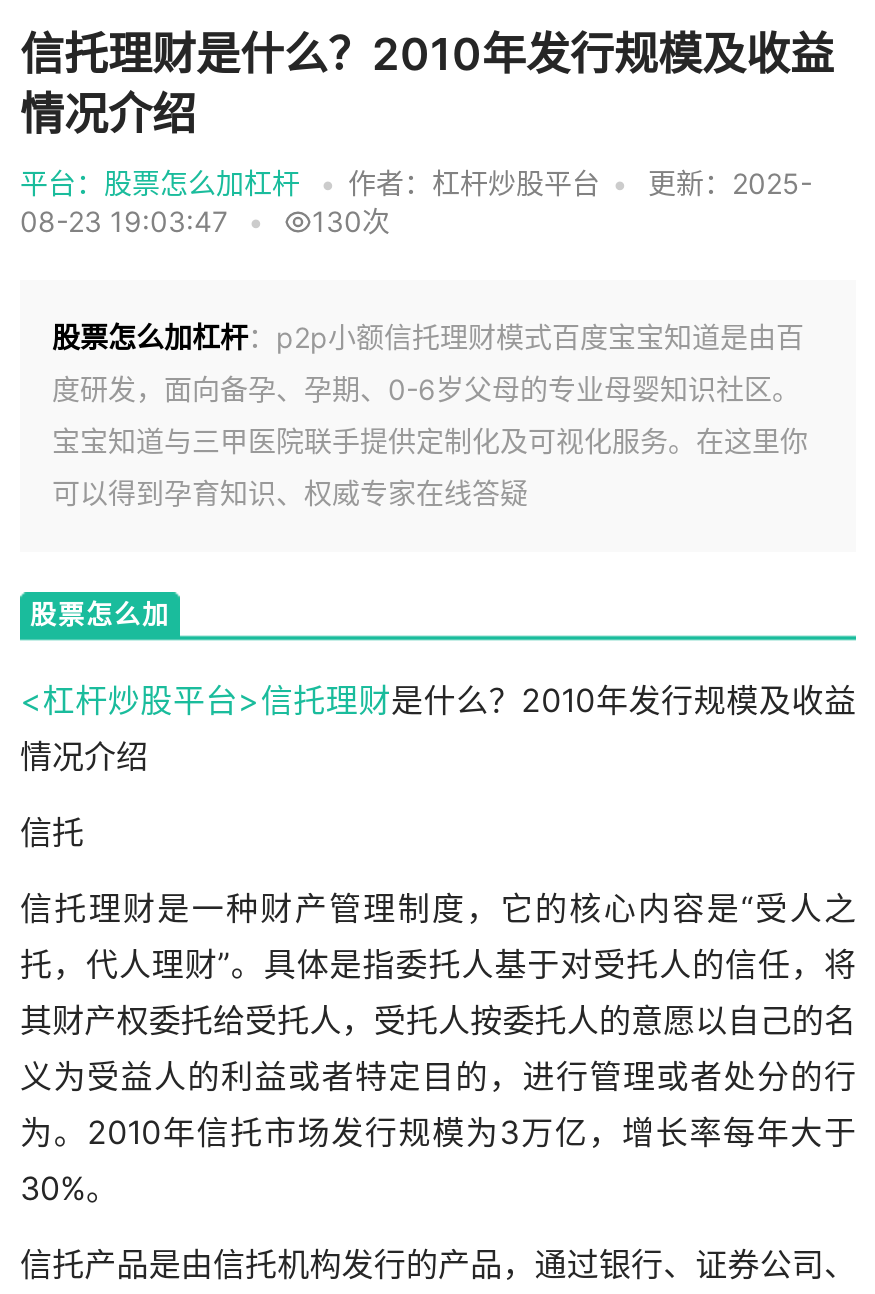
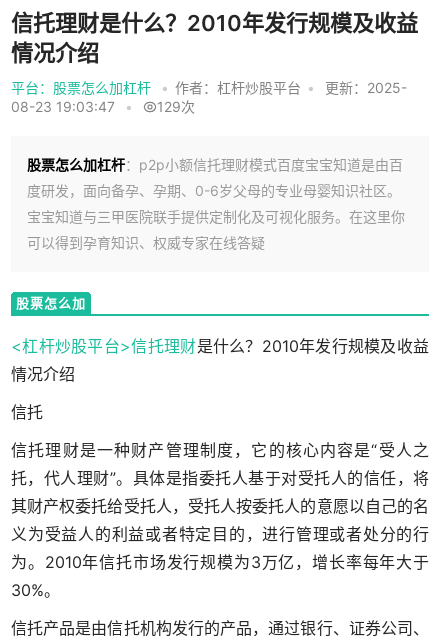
[20,204,390,238] 08-23 19:03:47 • 130次 -> [11,98,195,115] 08-23 19:03:47 • 129次

